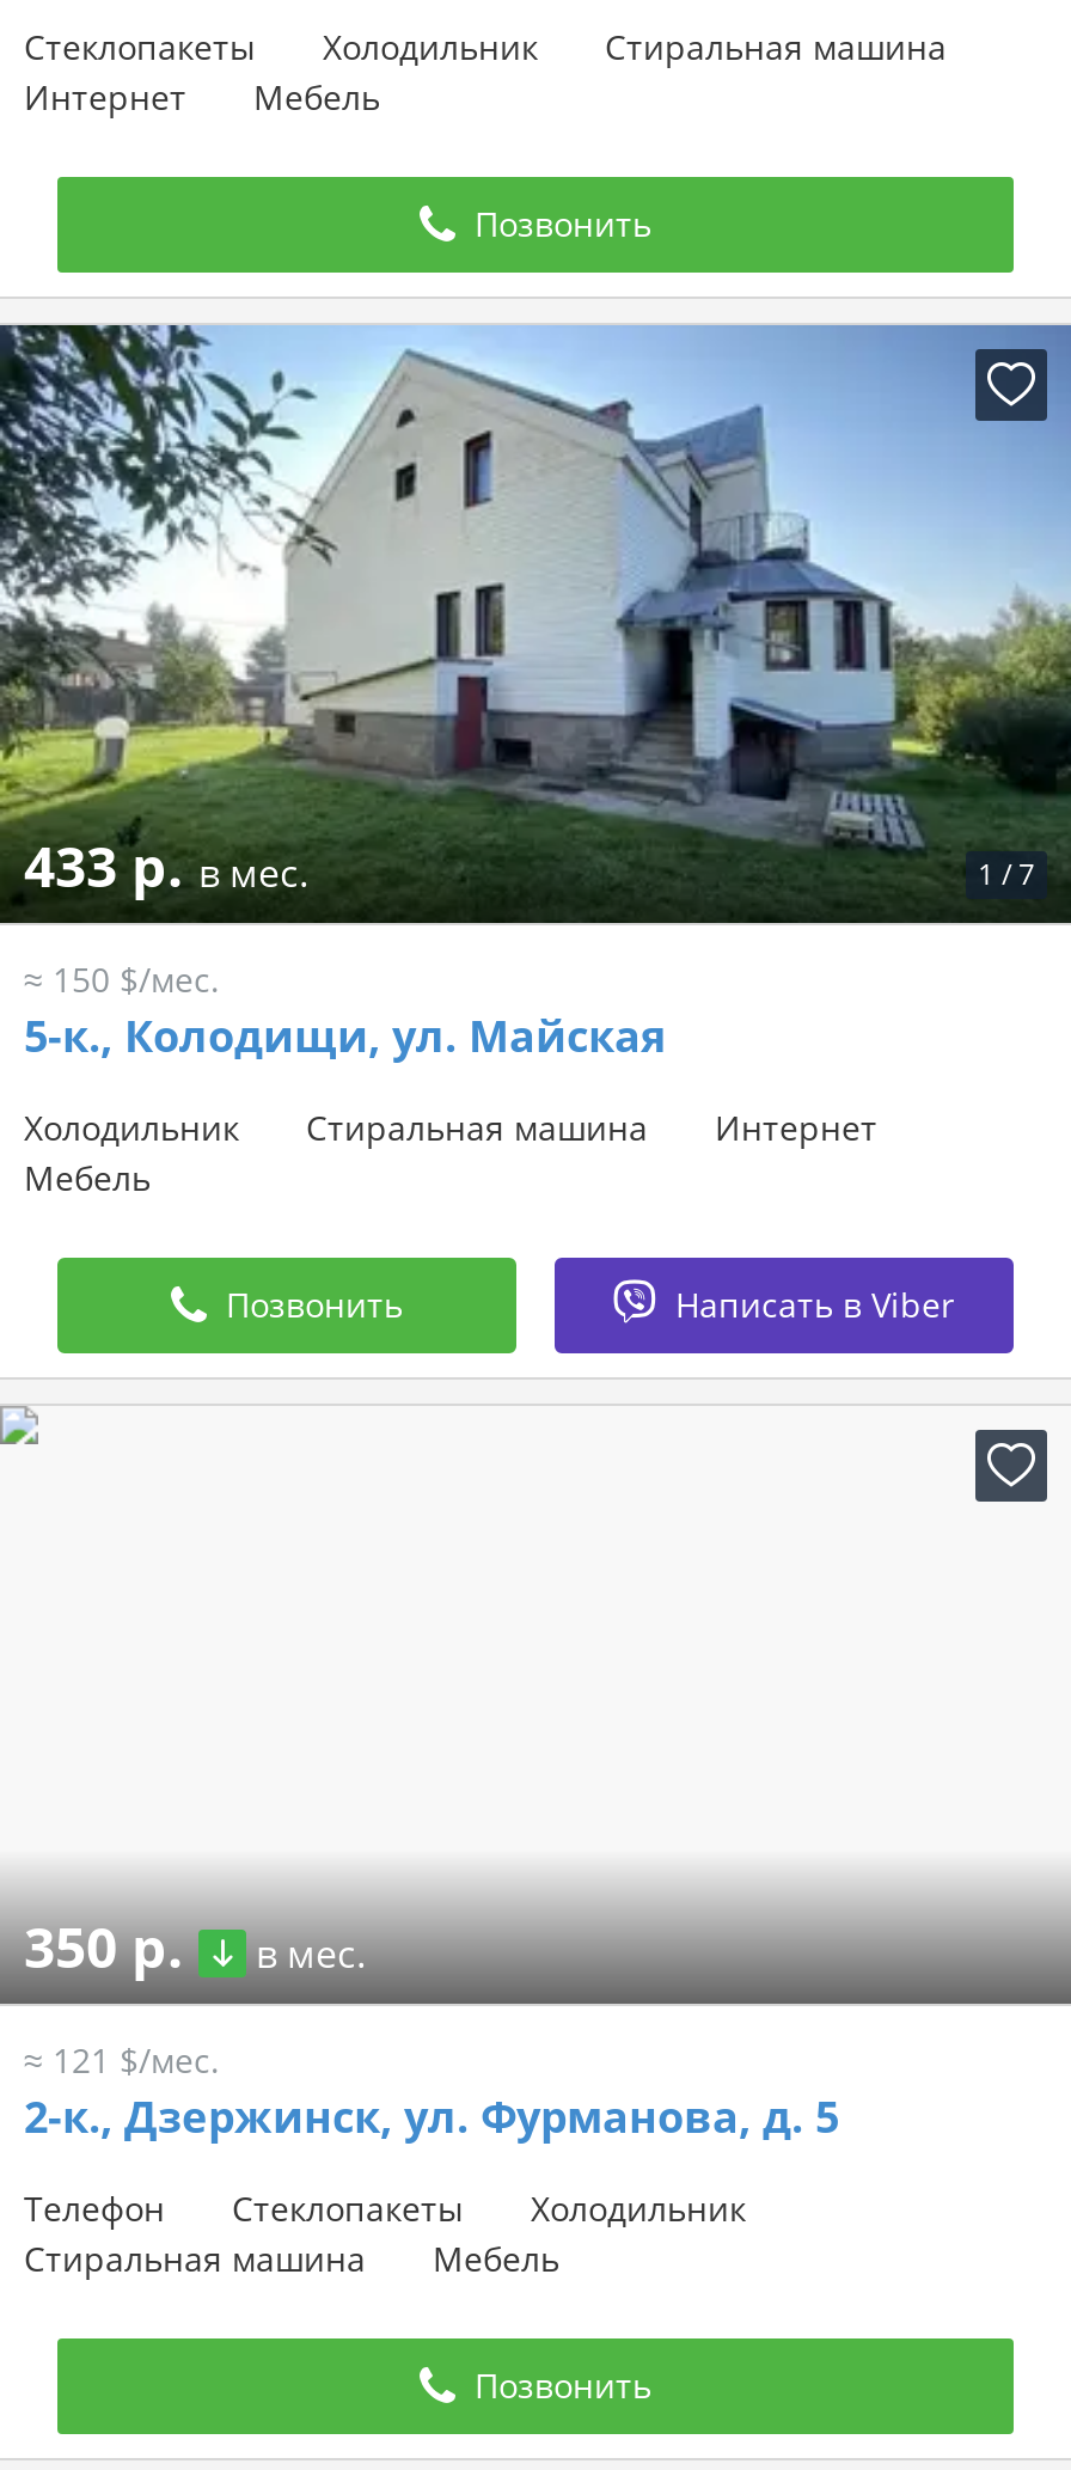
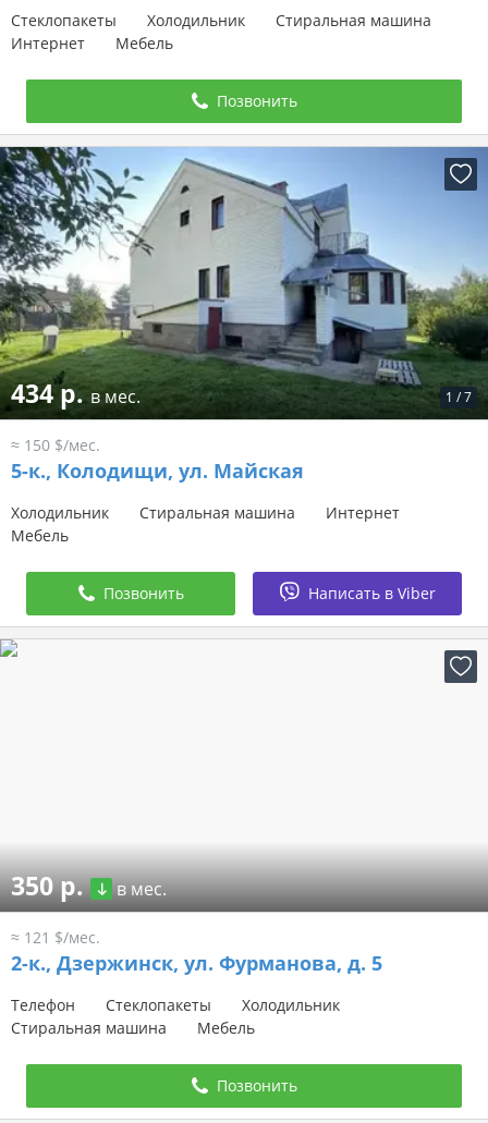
[24,827,308,904] 433 р. в мес. -> [11,376,141,411] 434 р. в мес.

